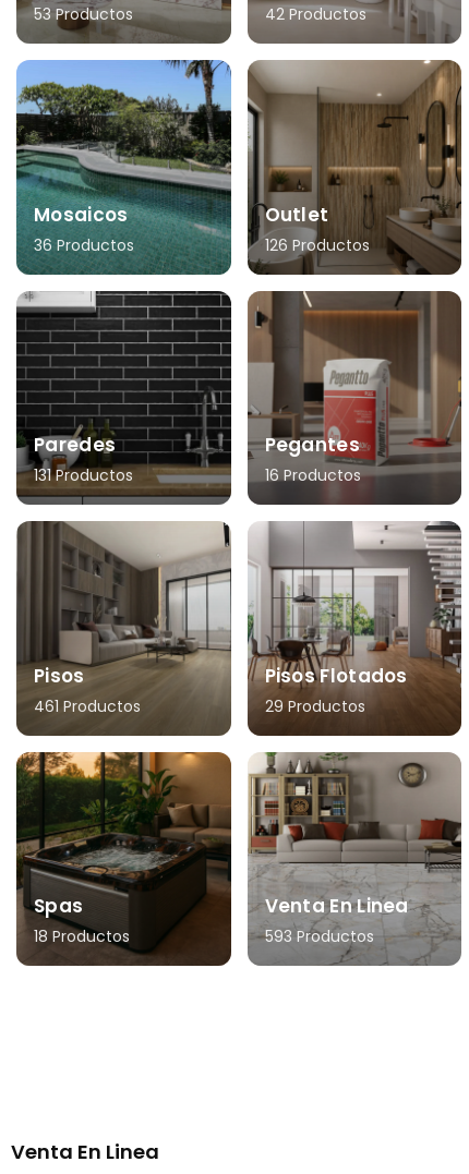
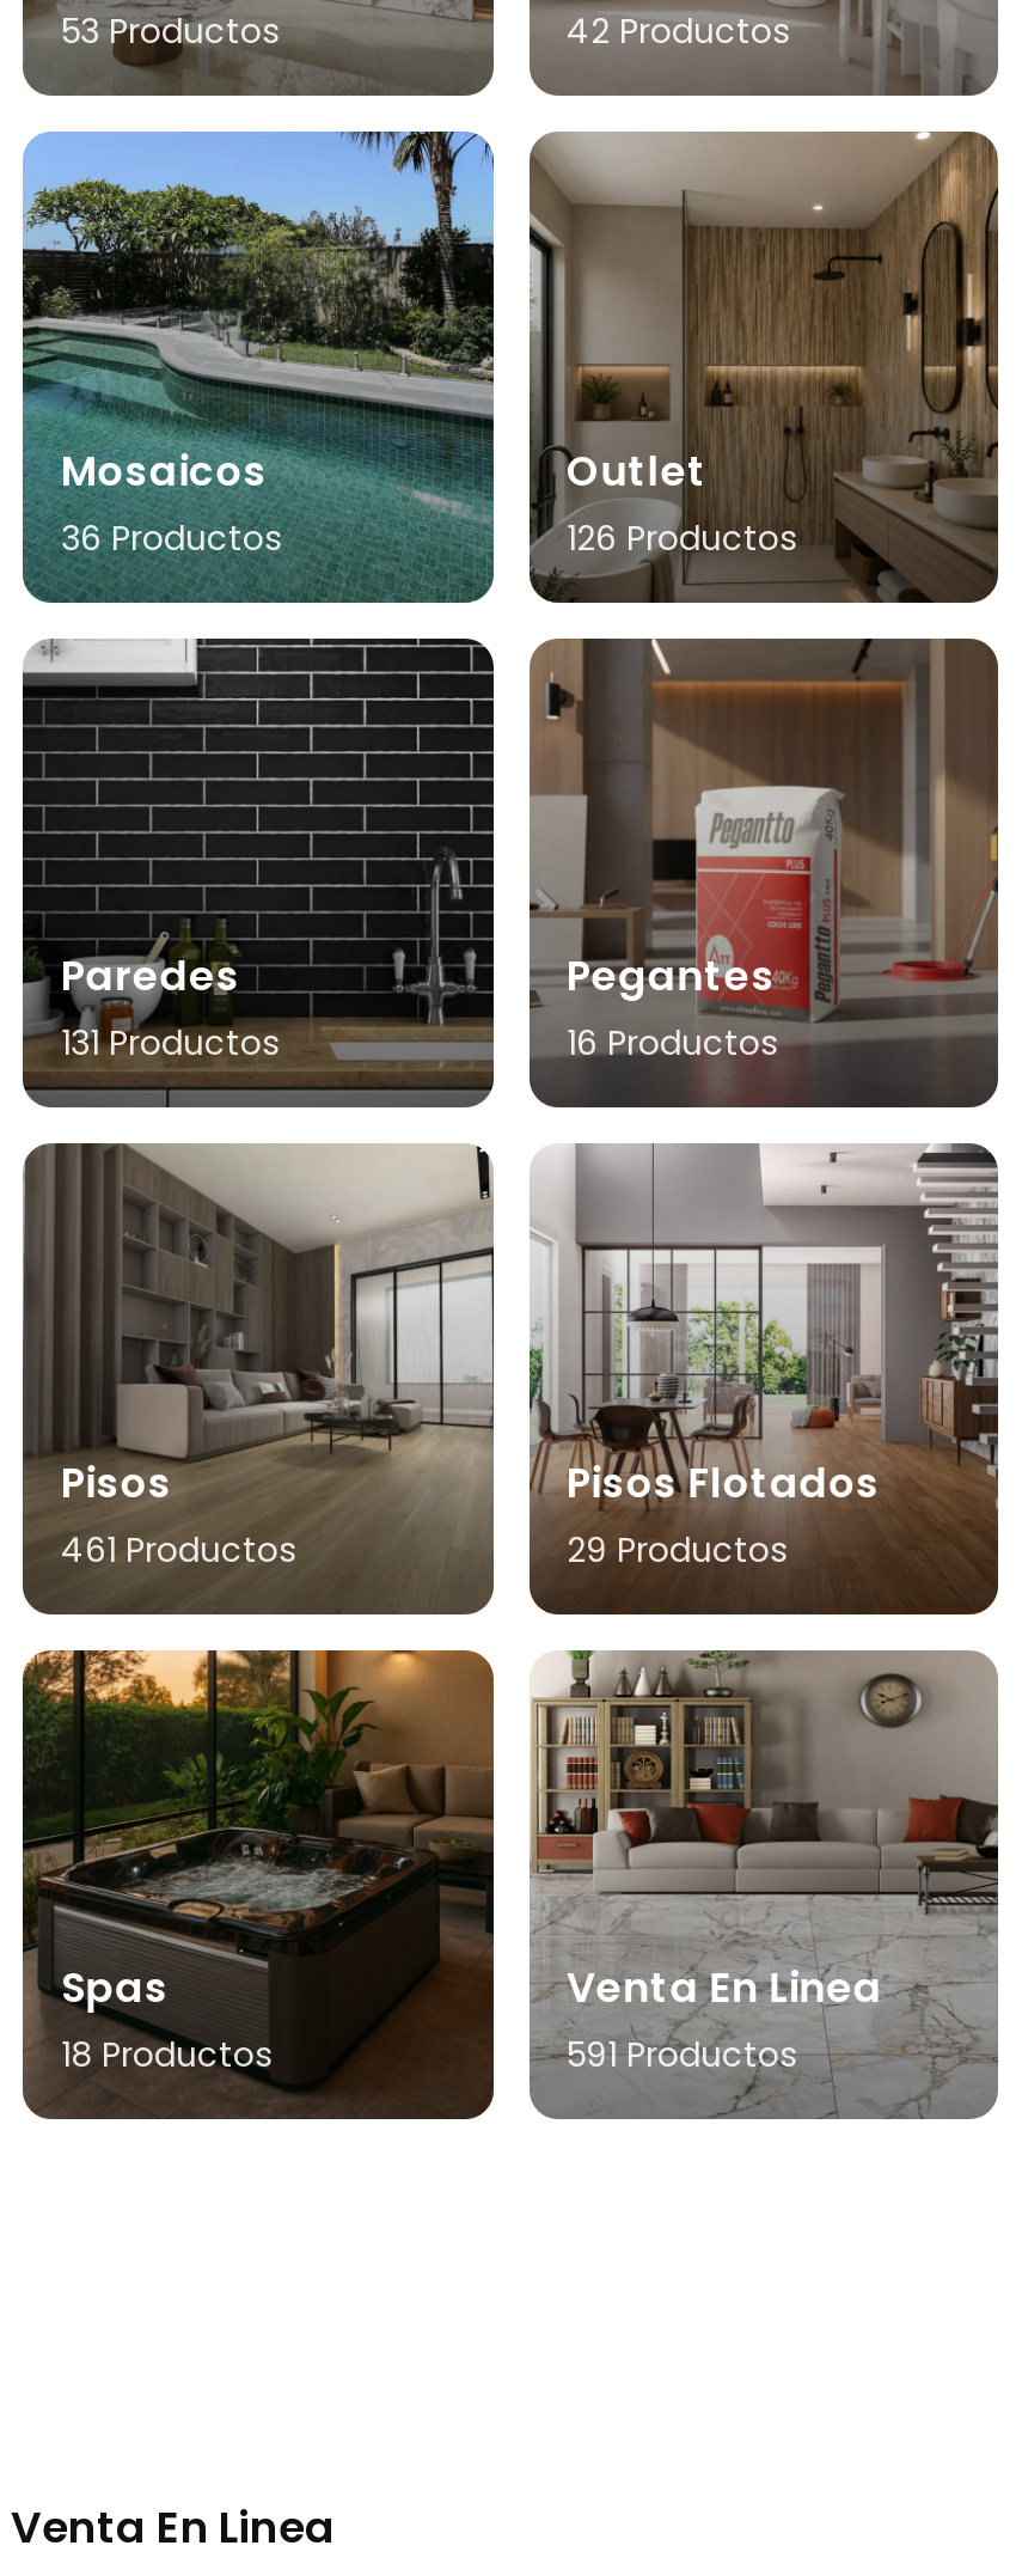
[264,926,374,948] 593 Productos -> [567,2032,796,2079] 591 Productos

